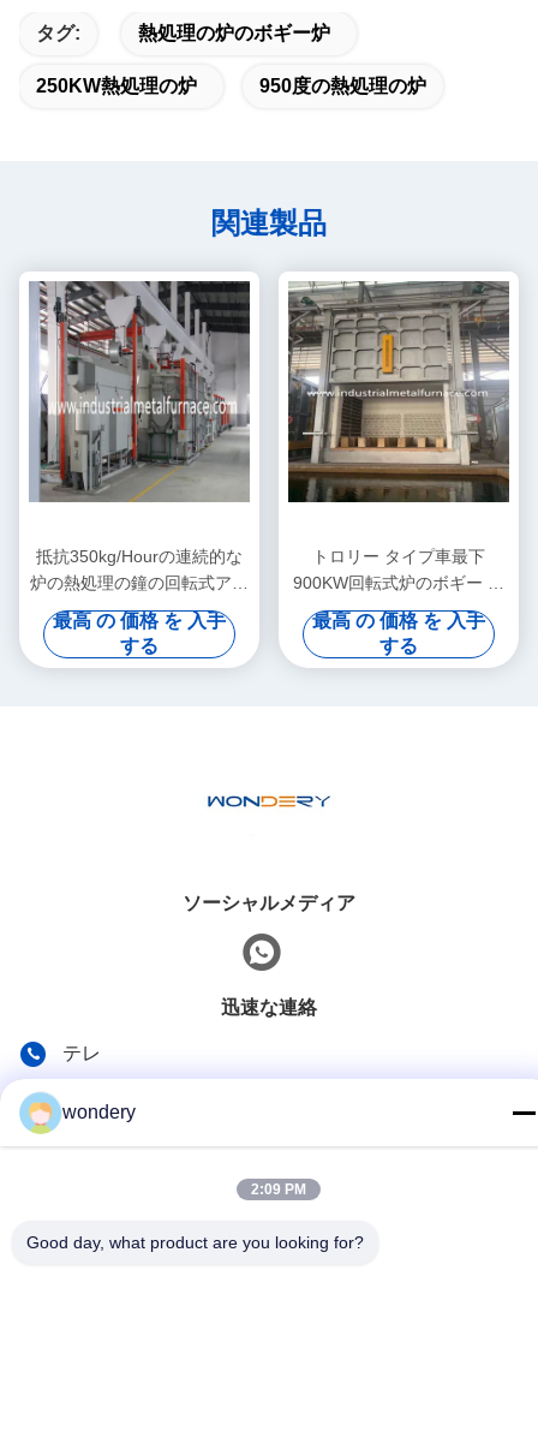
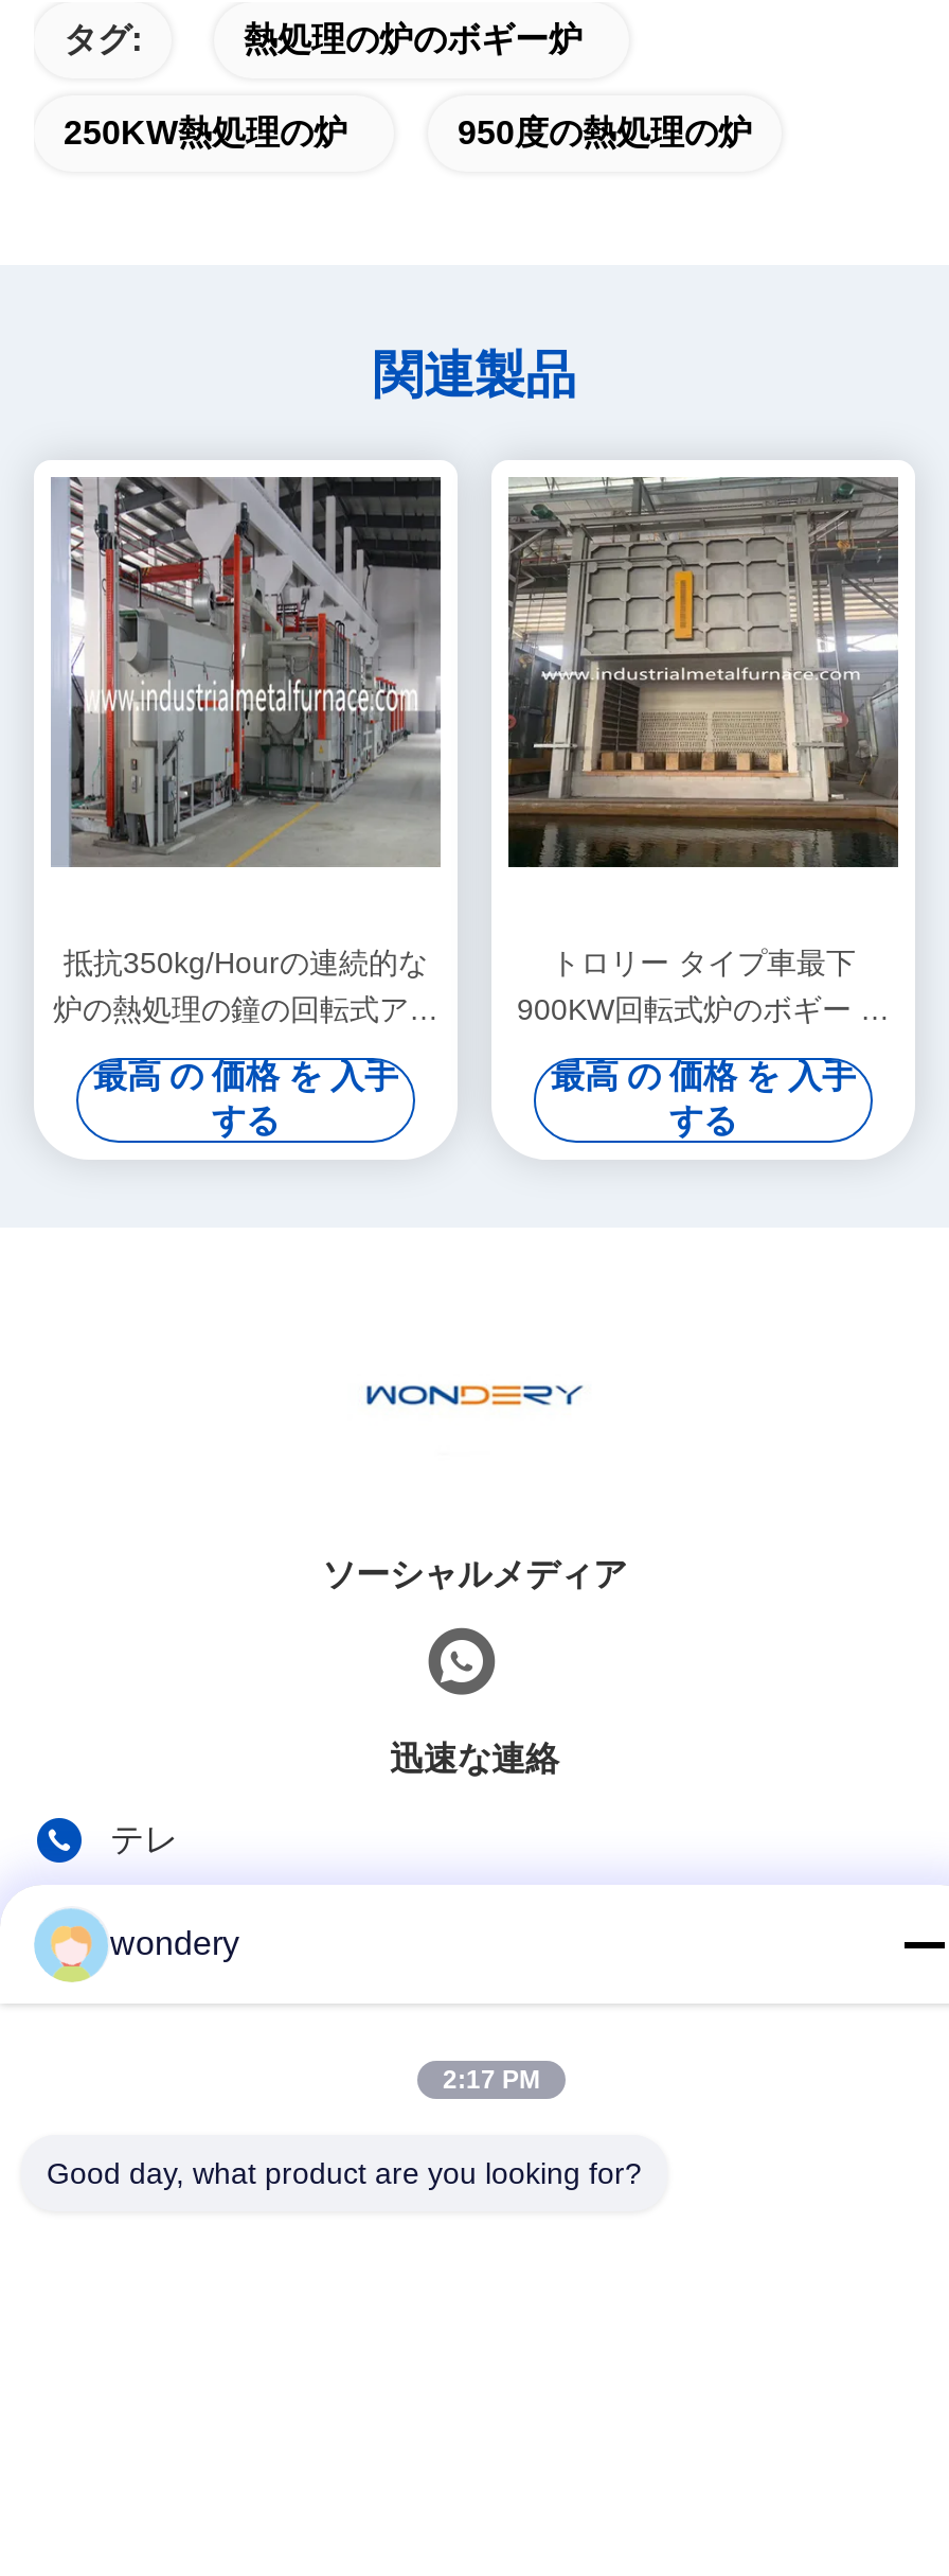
[251,1181,306,1198] 2:09 PM -> [443,2065,540,2095] 2:17 PM

